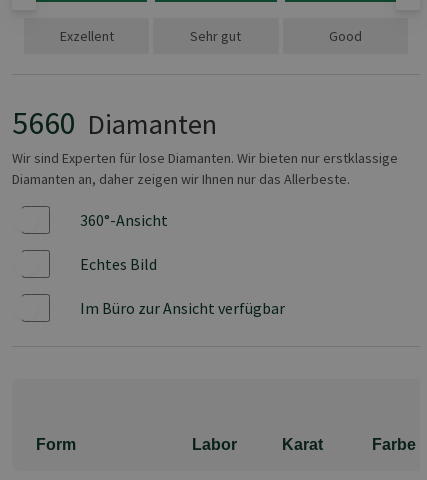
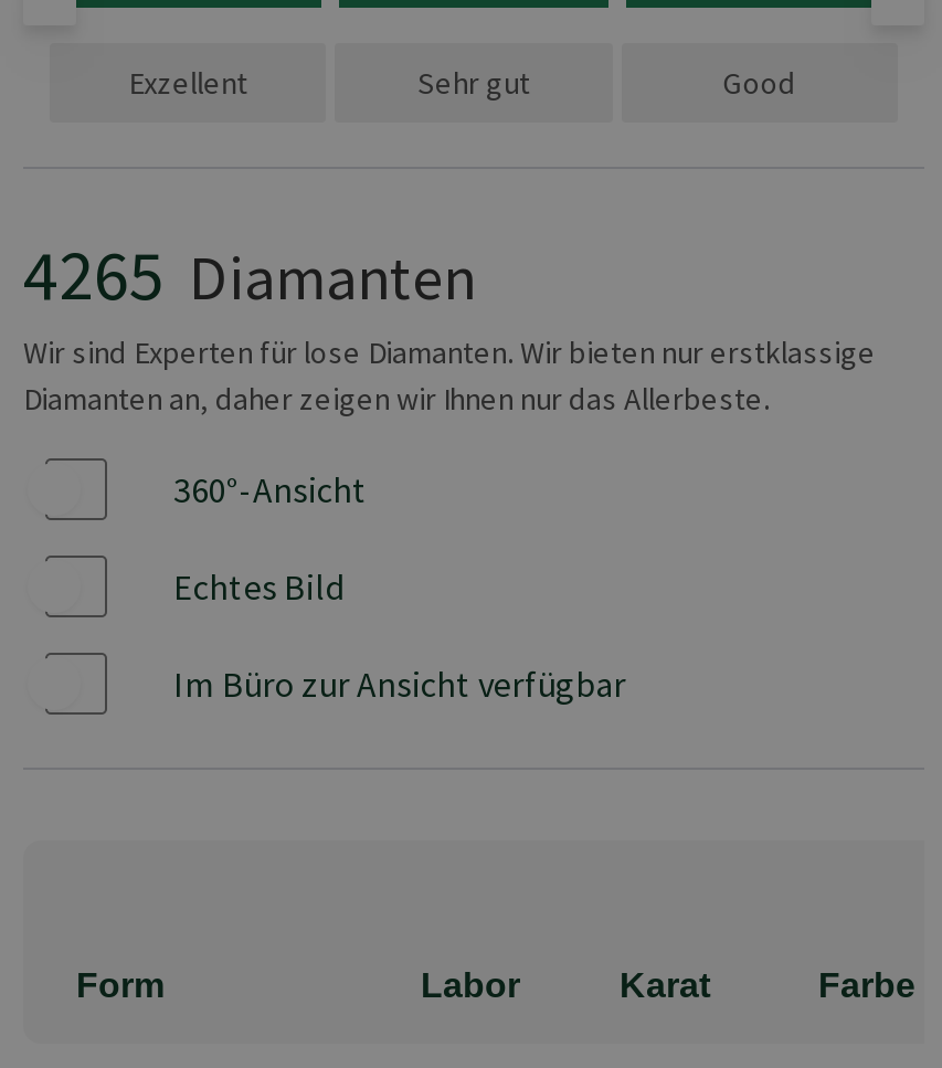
[12,103,217,143] 5660 Diamanten -> [23,231,476,319] 4265 Diamanten

